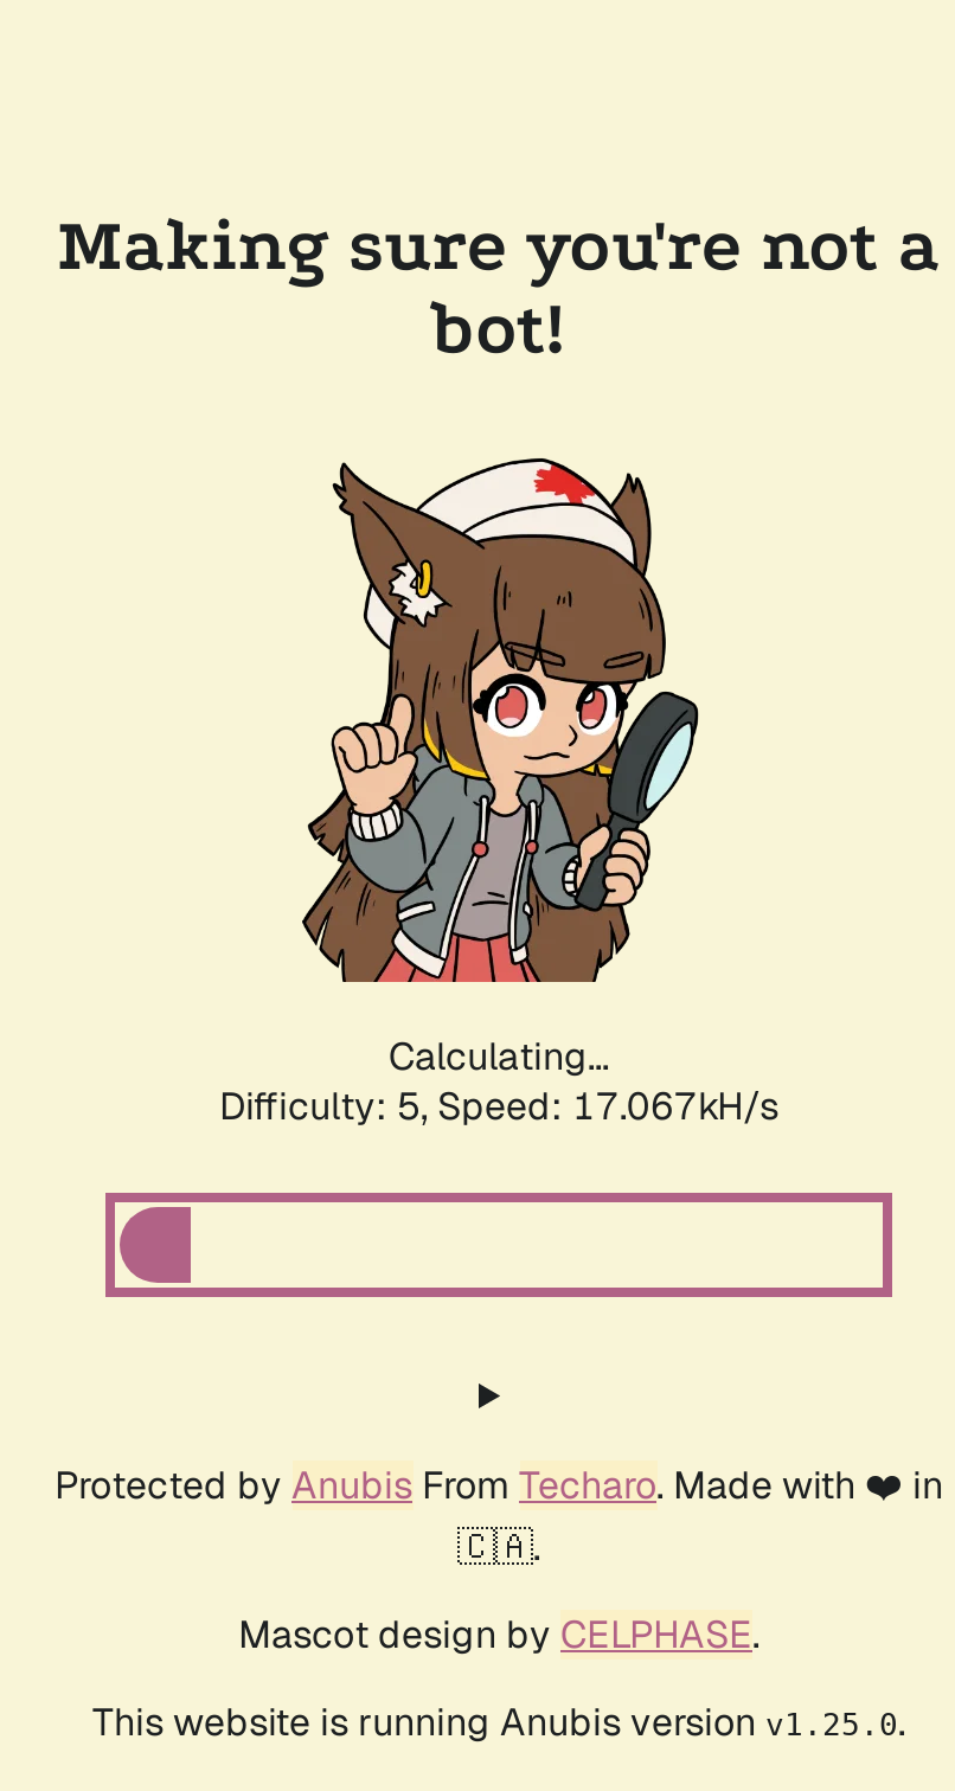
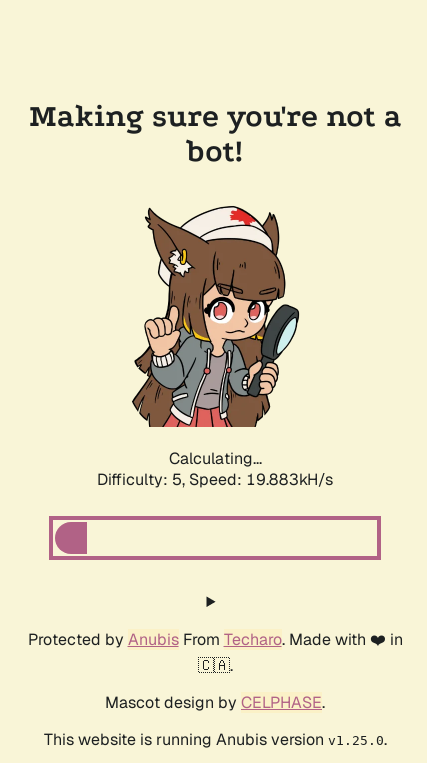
[219,1081,778,1131] Difficulty: 5, Speed: 17.067kH/s -> [97,469,333,490] Difficulty: 5, Speed: 19.883kH/s

